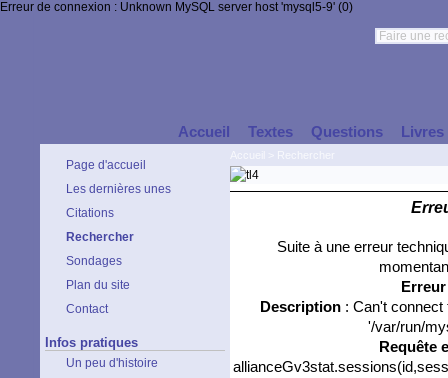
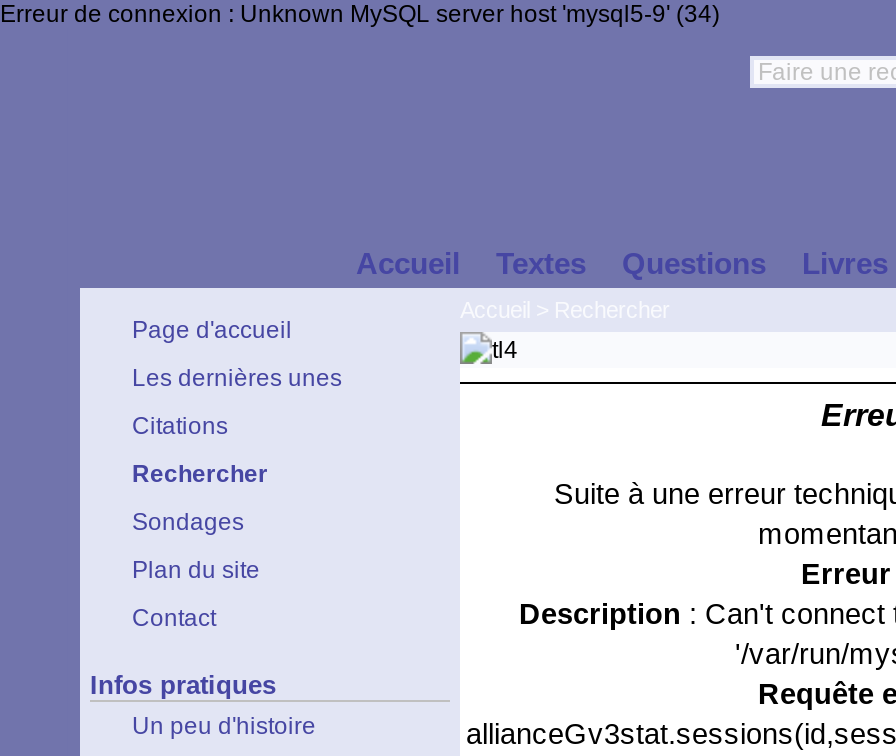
[0,0,353,14] Erreur de connexion : Unknown MySQL server host 'mysql5-9' (0) -> [0,0,720,28] Erreur de connexion : Unknown MySQL server host 'mysql5-9' (34)

